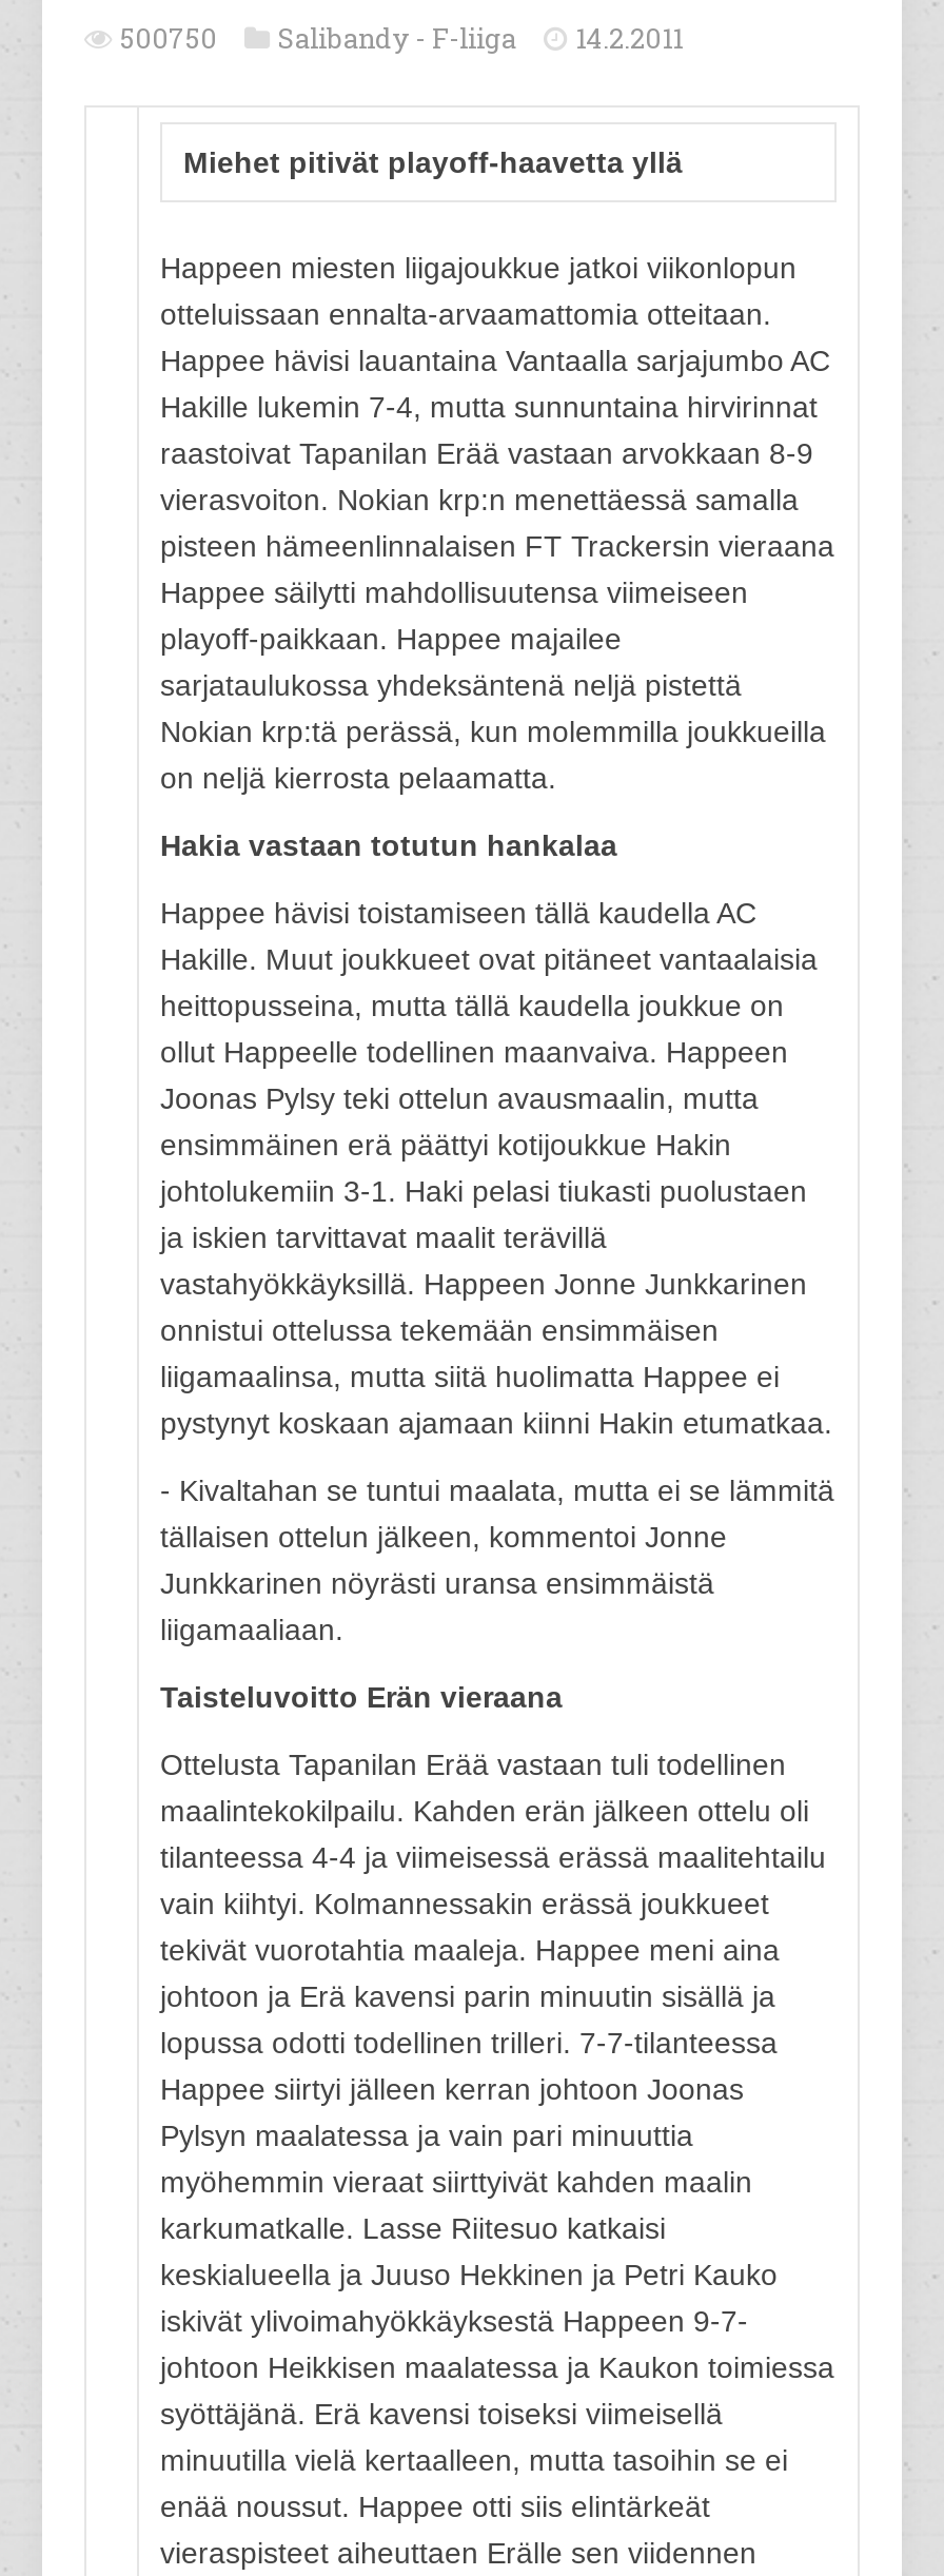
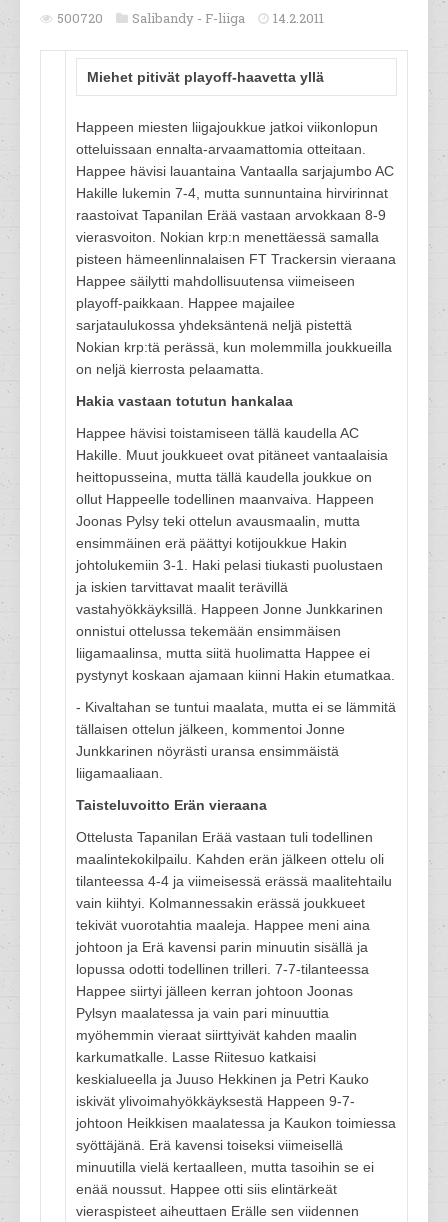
[120,19,683,57] 500750 Salibandy - F-liiga 14.2.2011 -> [57,9,324,27] 500720 Salibandy - F-liiga 14.2.2011

